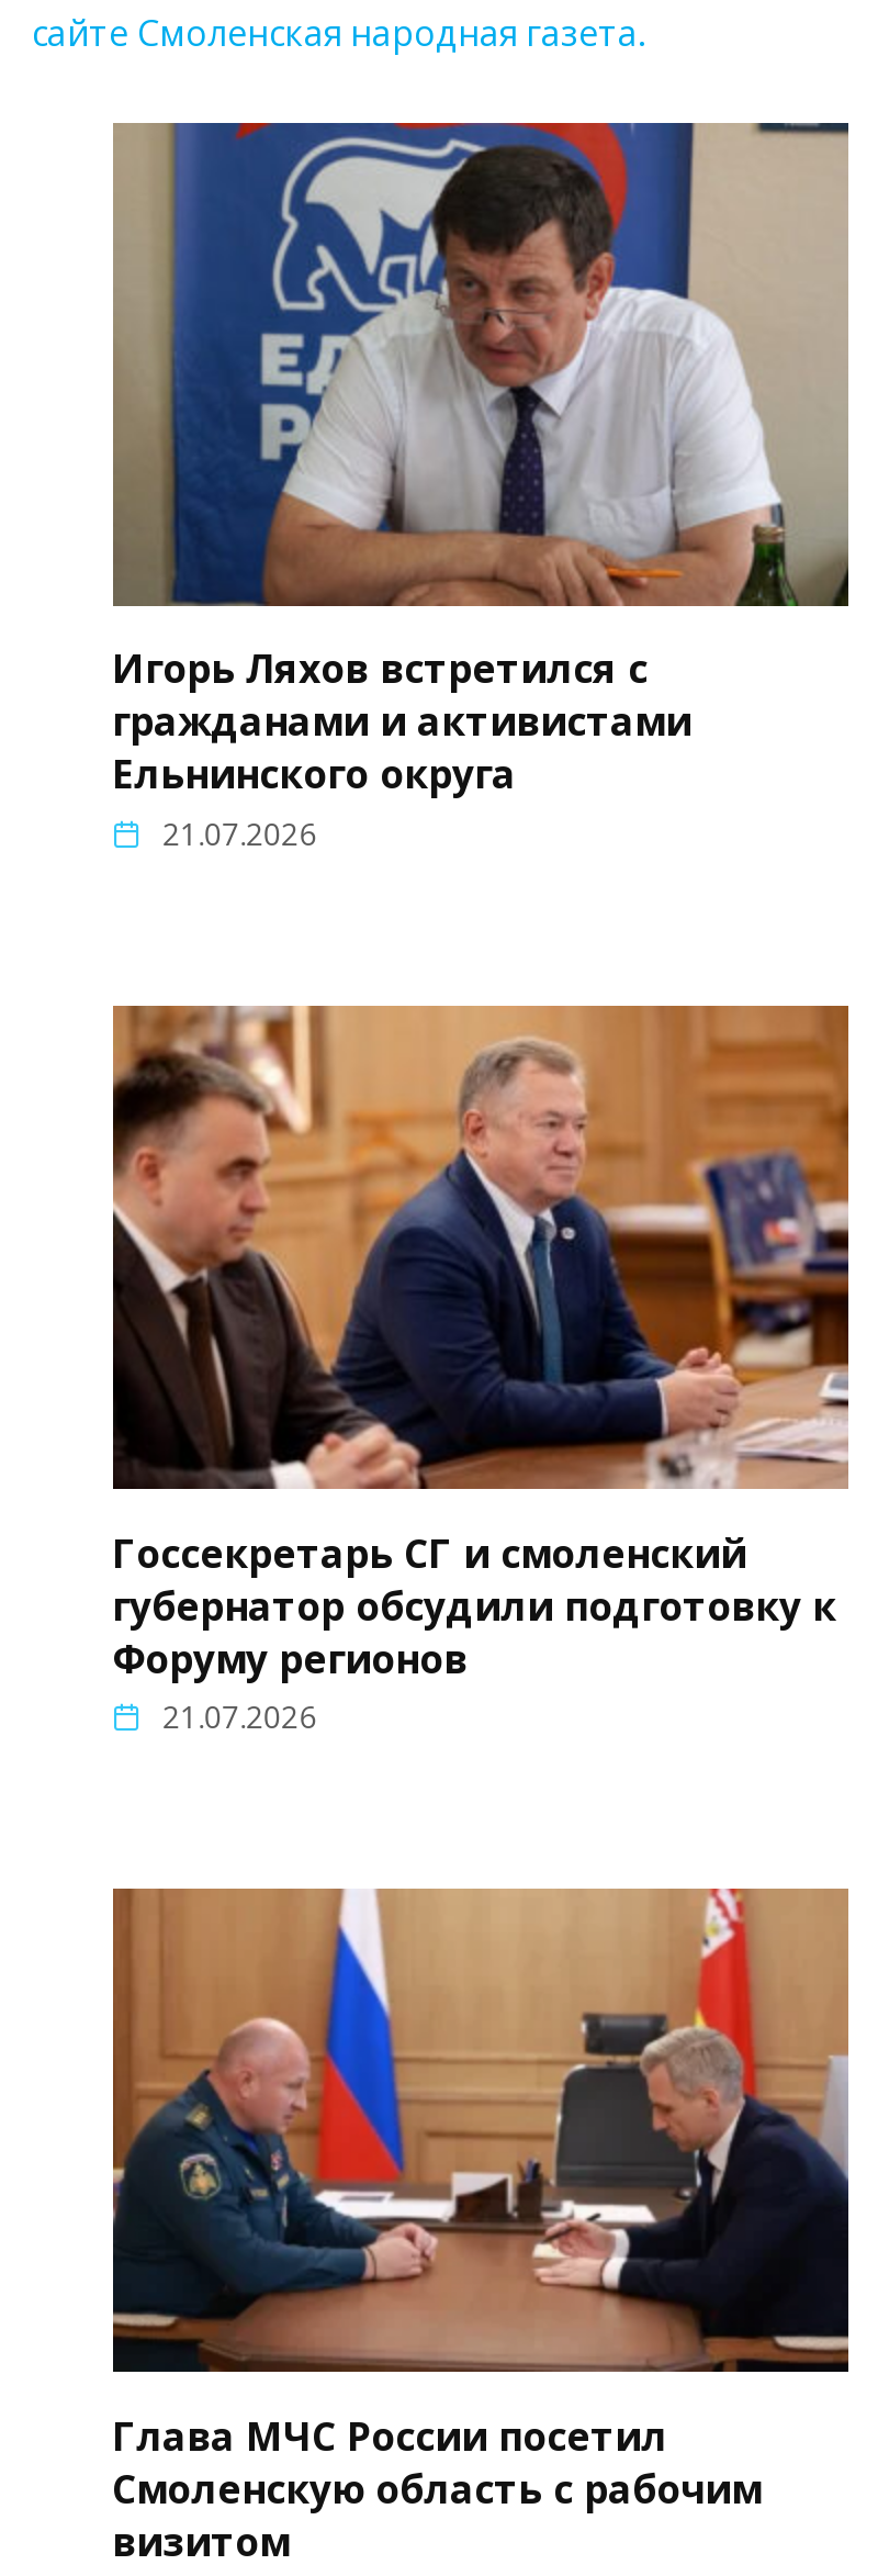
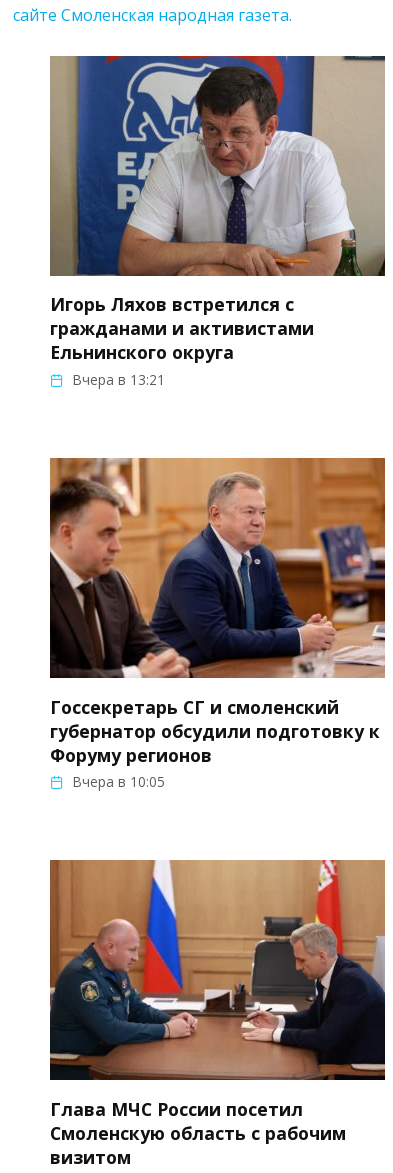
[163,813,316,855] 21.07.2026 -> [73,370,165,389] Вчера в 13:21
[163,1696,316,1738] 21.07.2026 -> [73,772,165,791] Вчера в 10:05

